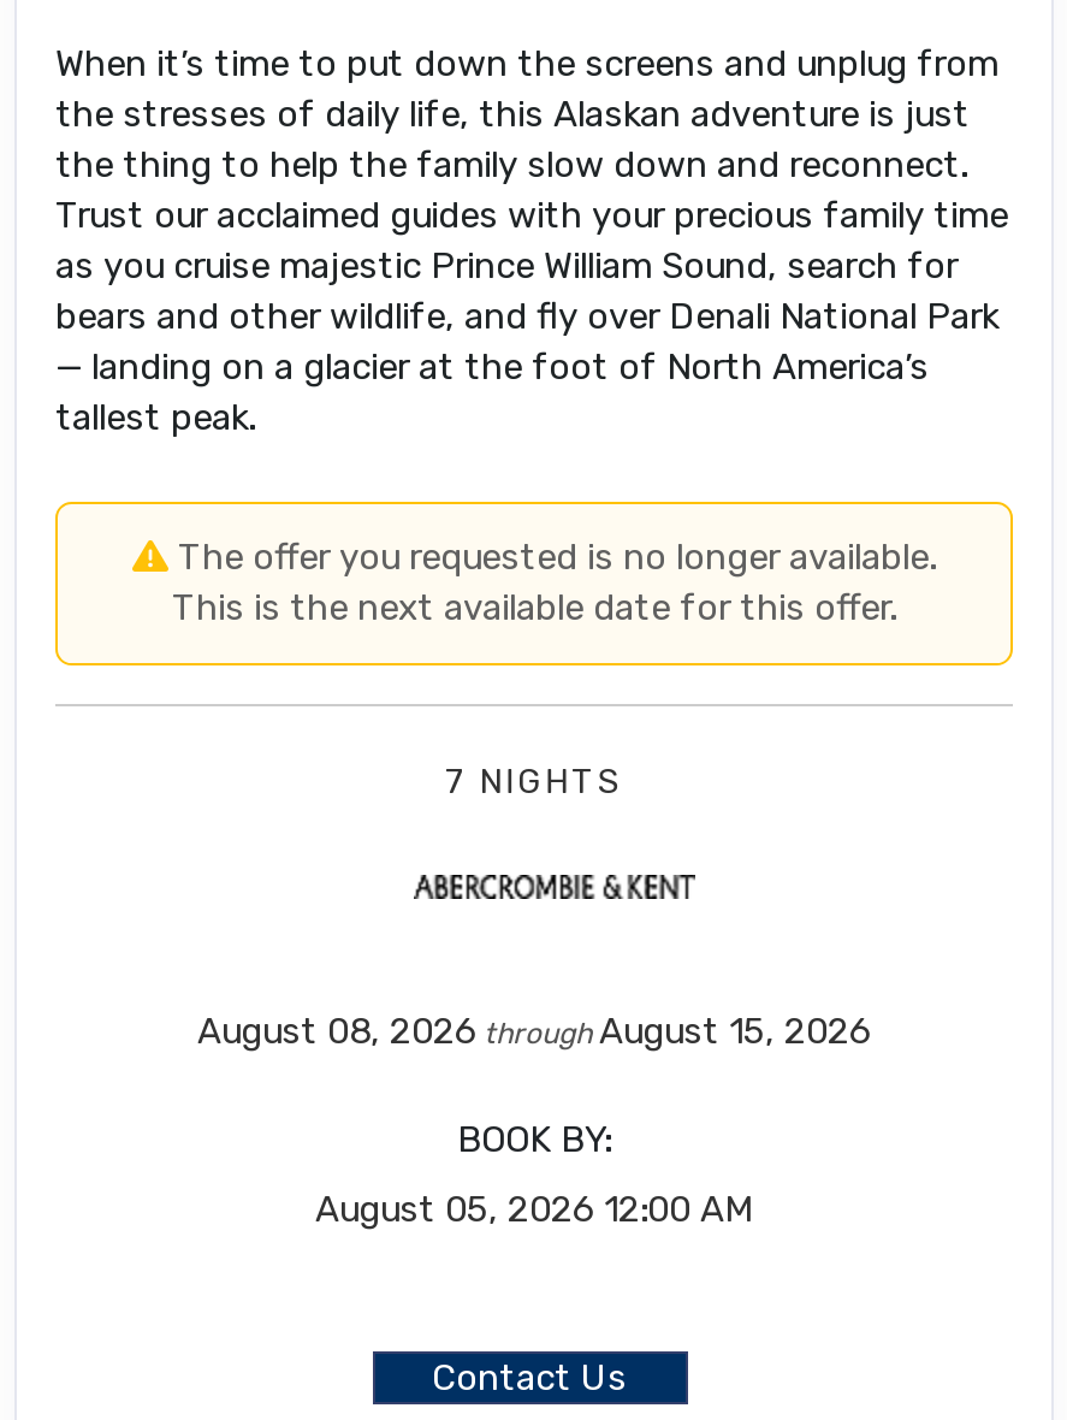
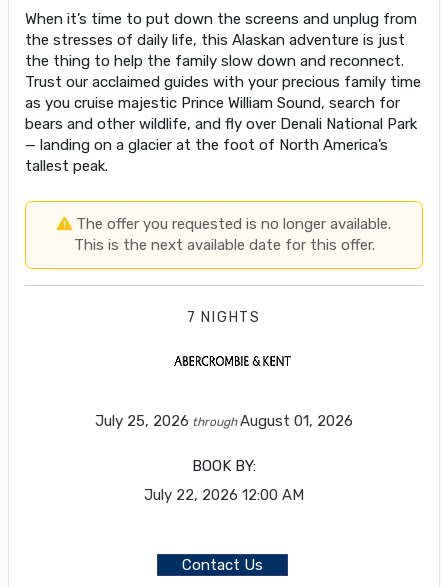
[197,1009,871,1052] August 08, 2026 throughAugust 15, 2026 -> [95,412,353,430] July 25, 2026 throughAugust 01, 2026
[315,1187,753,1230] August 05, 2026 12:00 AM -> [144,486,304,504] July 22, 2026 12:00 AM

